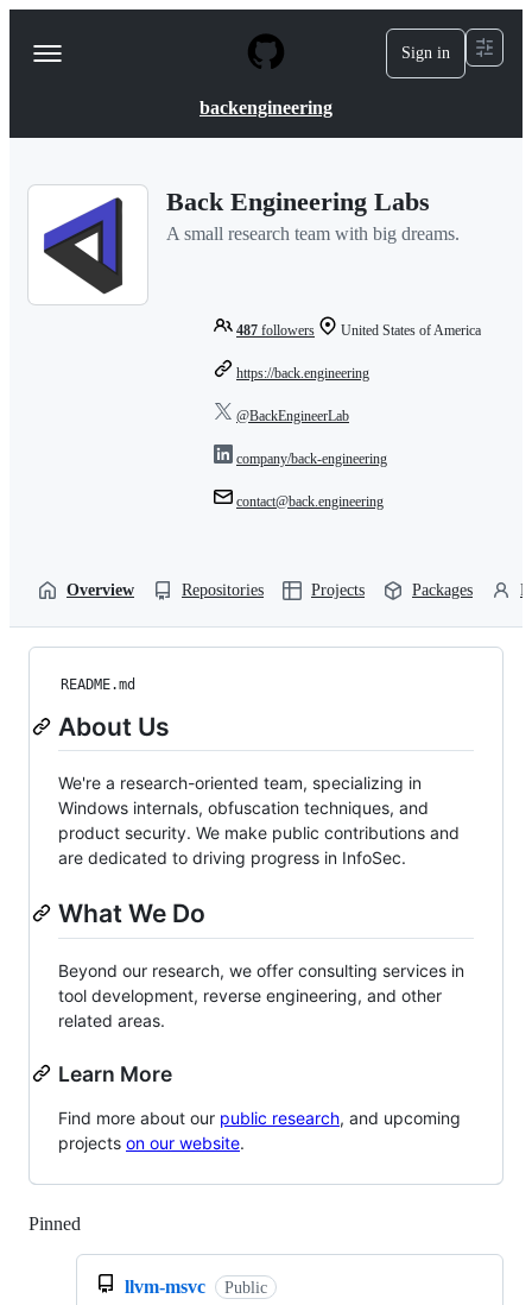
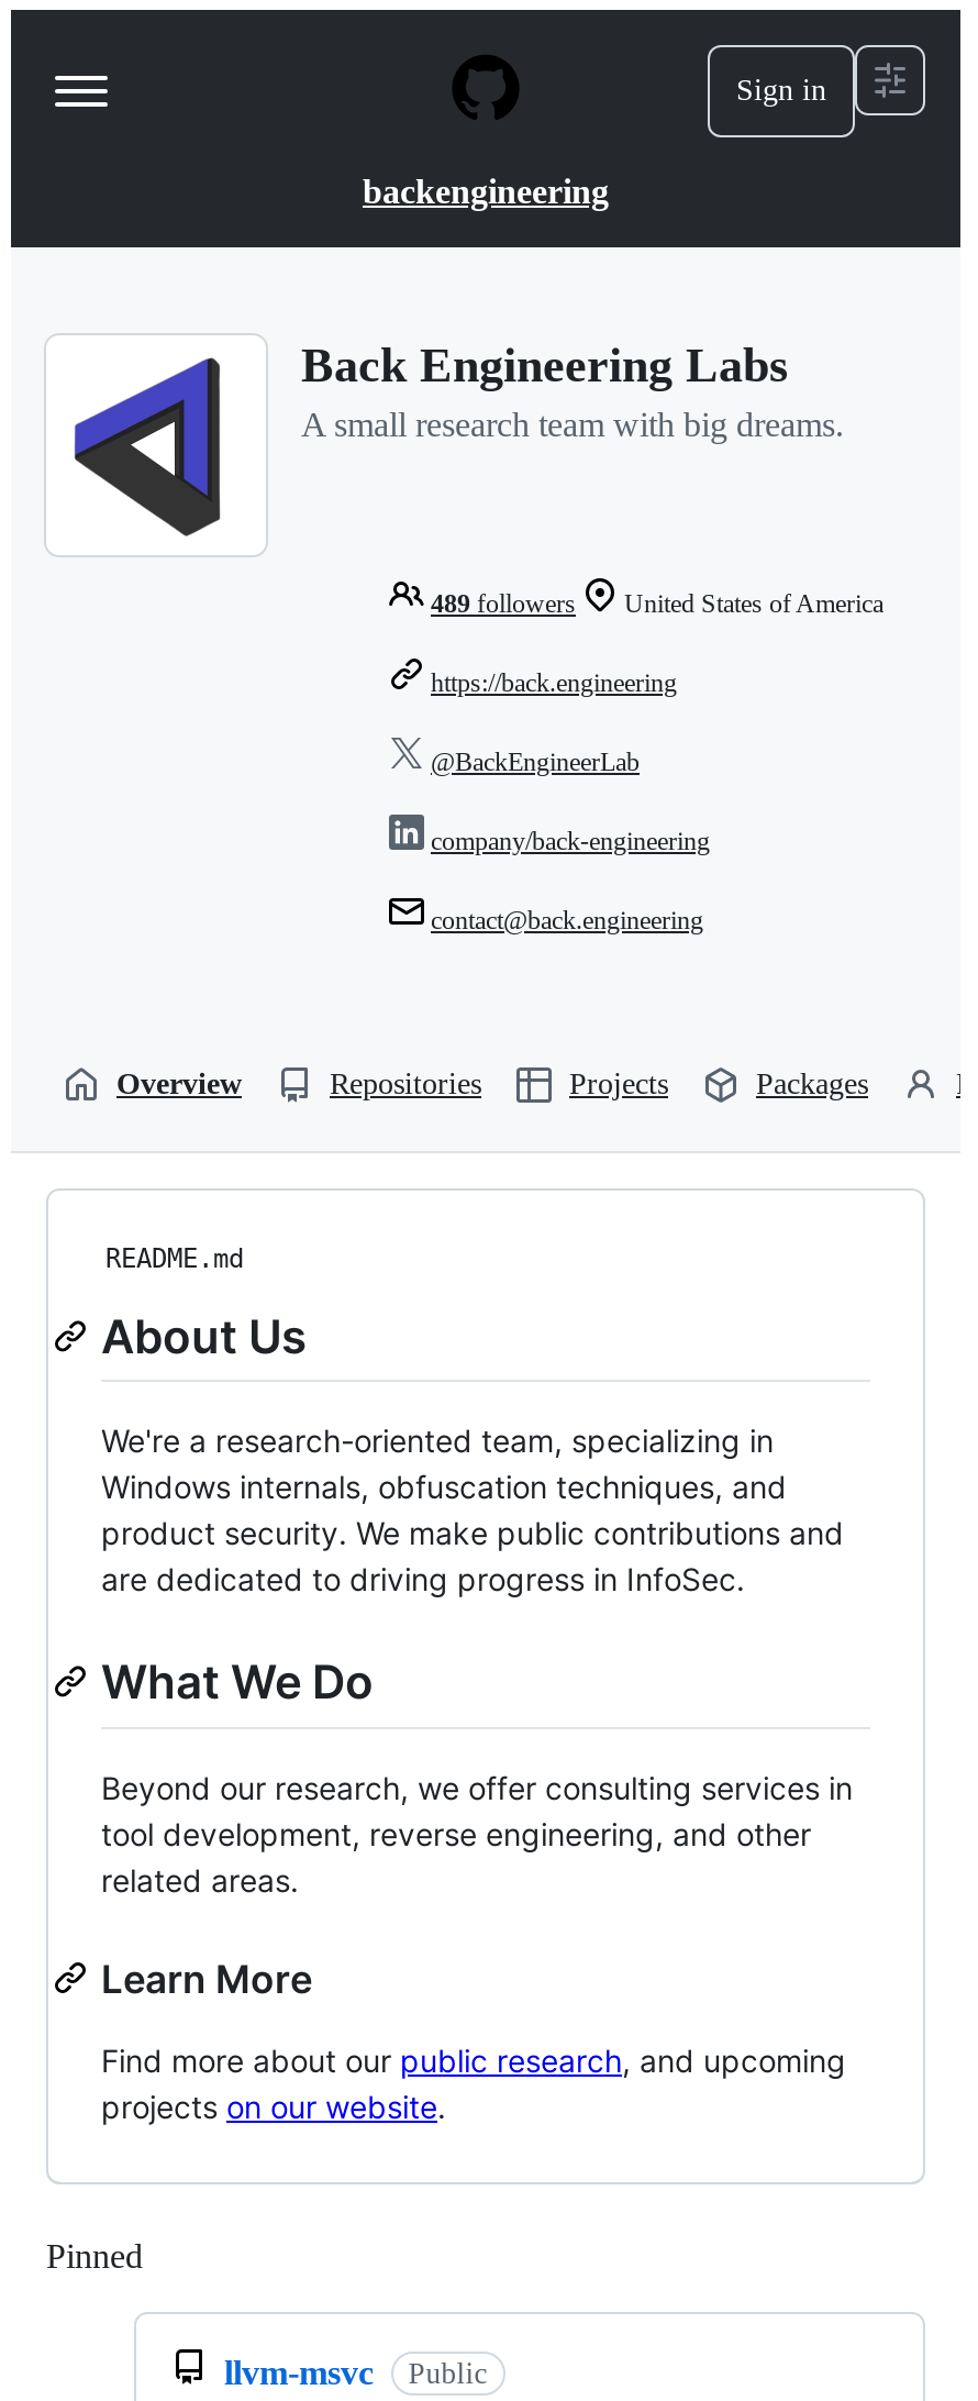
[236,322,481,339] 487 followers United States of America -> [431,588,883,619] 489 followers United States of America

